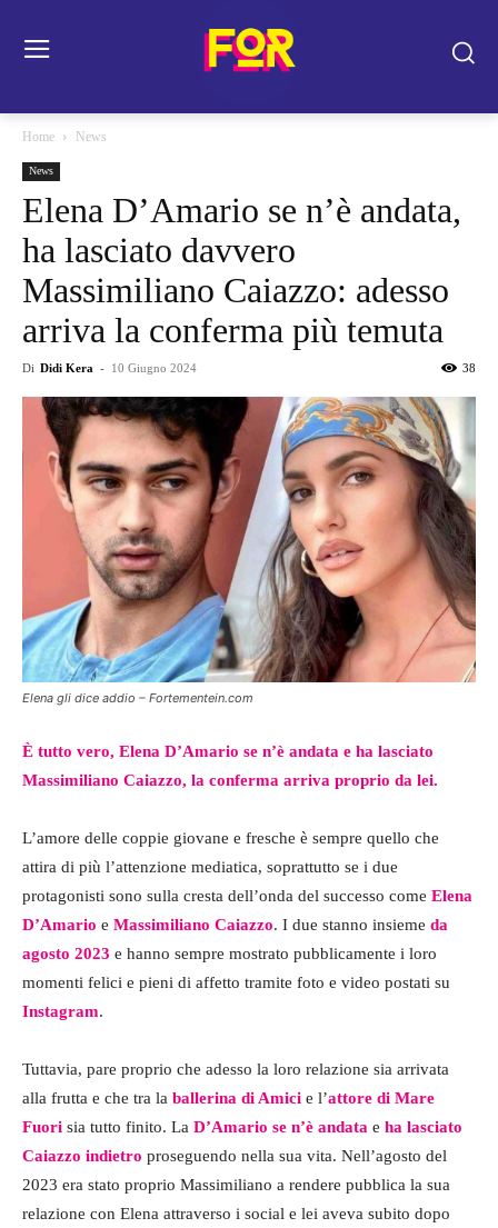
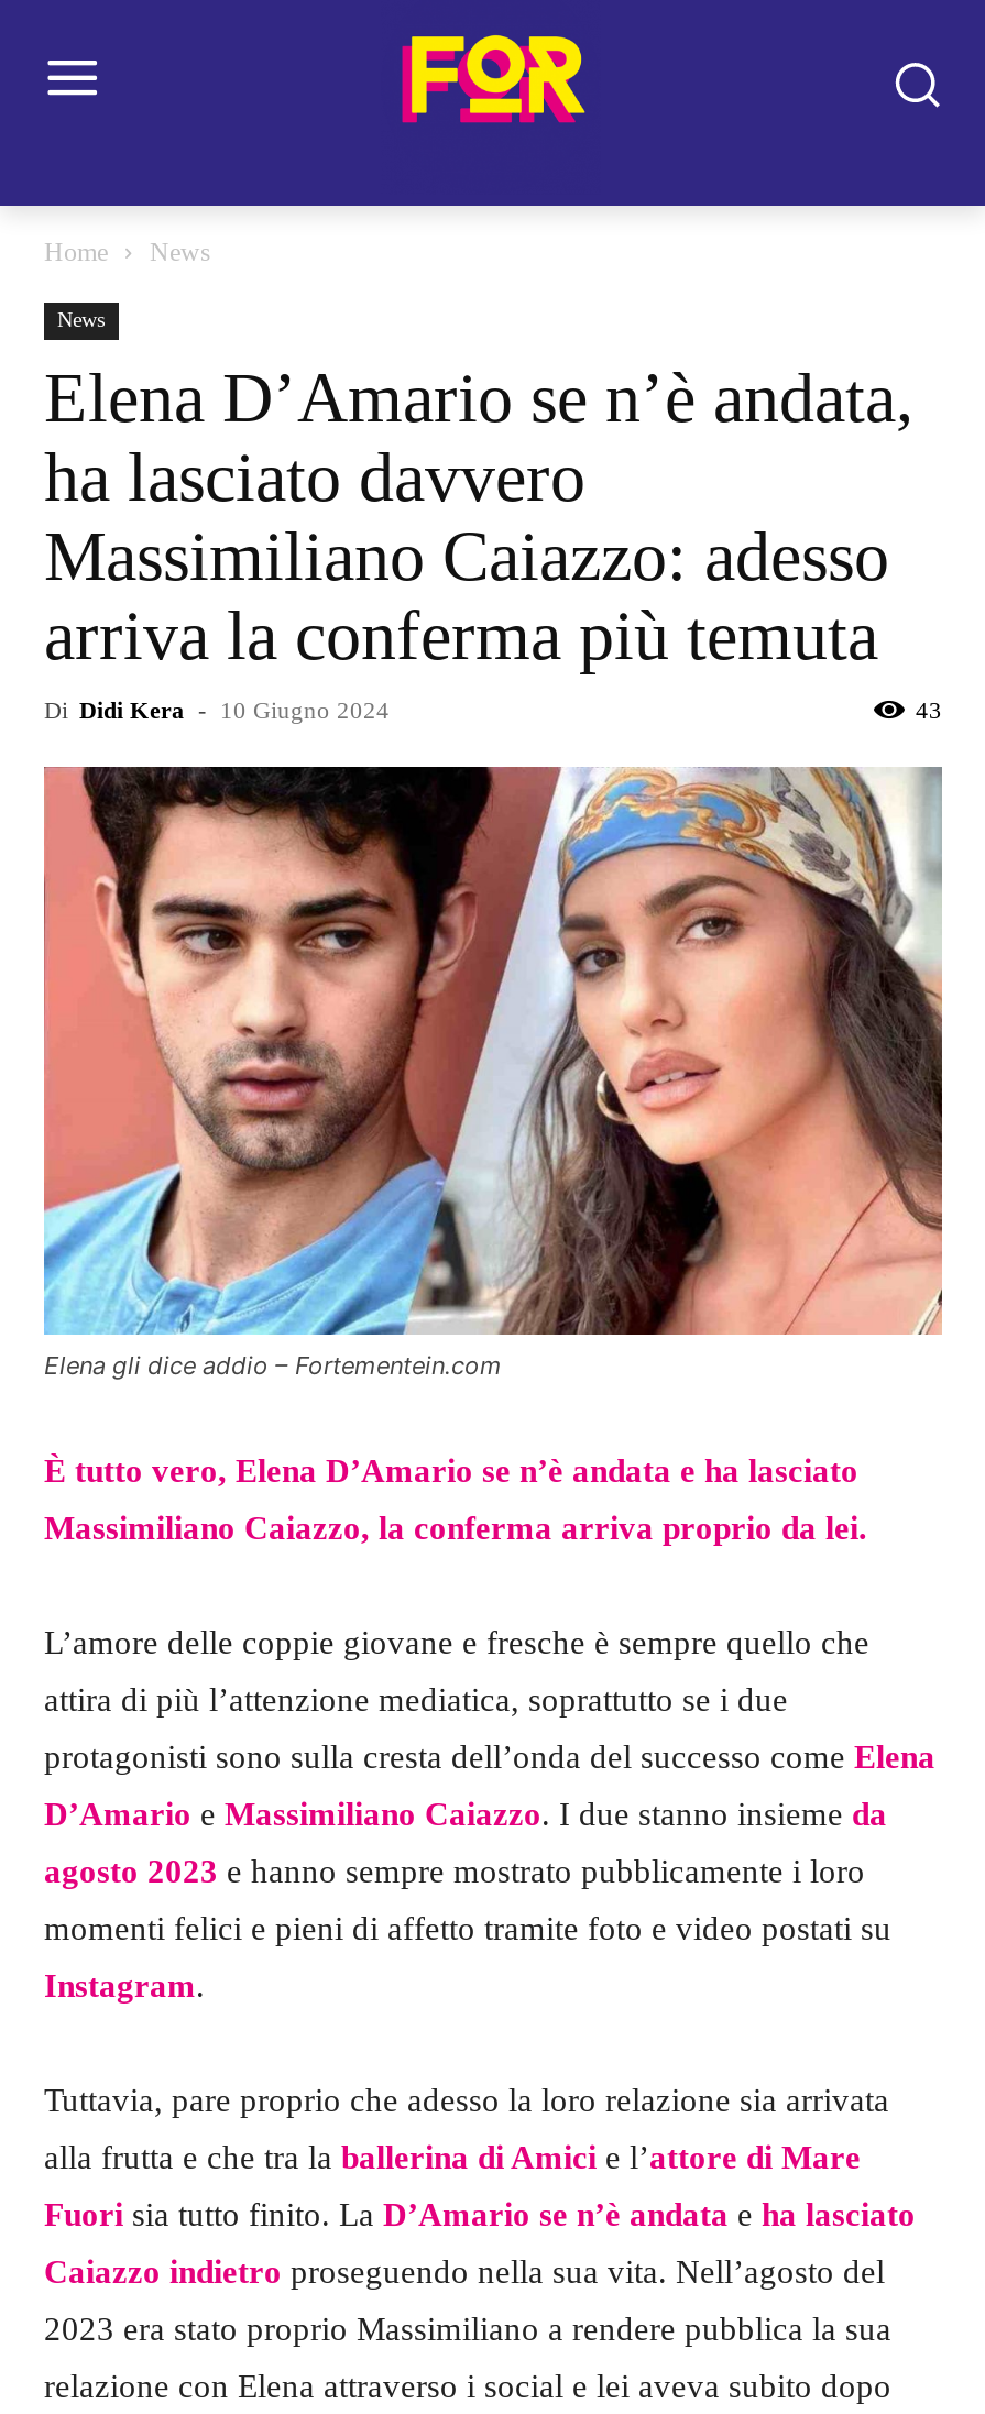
[462,361,476,375] 38 -> [916,696,942,723] 43

